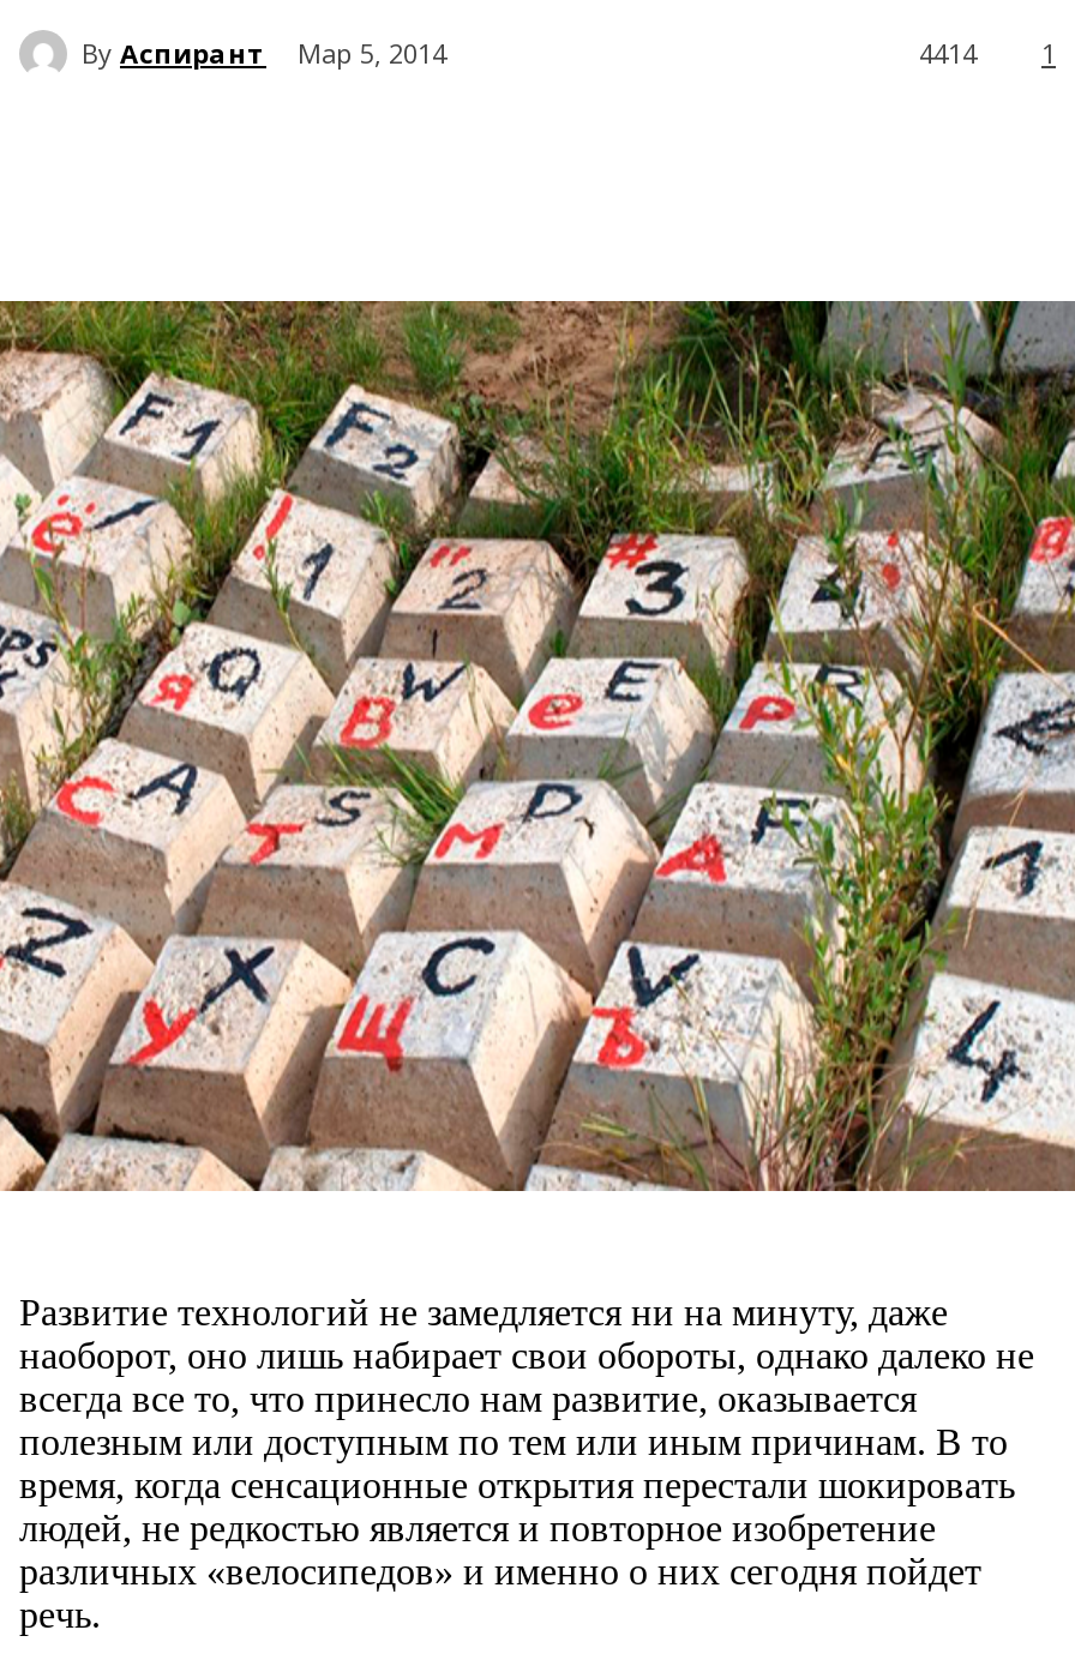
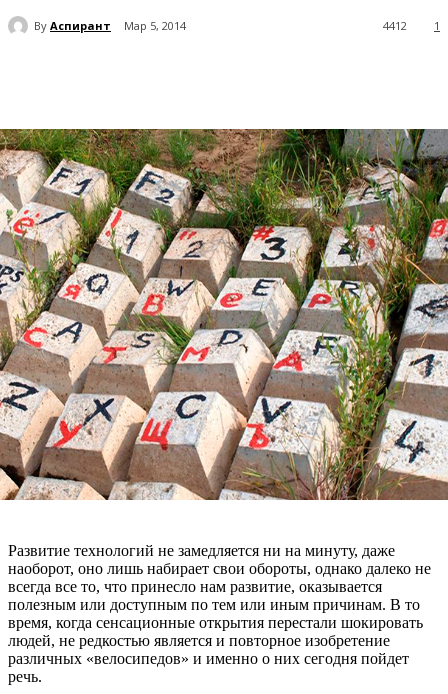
[919,35,1056,71] 4414 1 -> [383,18,440,33] 4412 1

